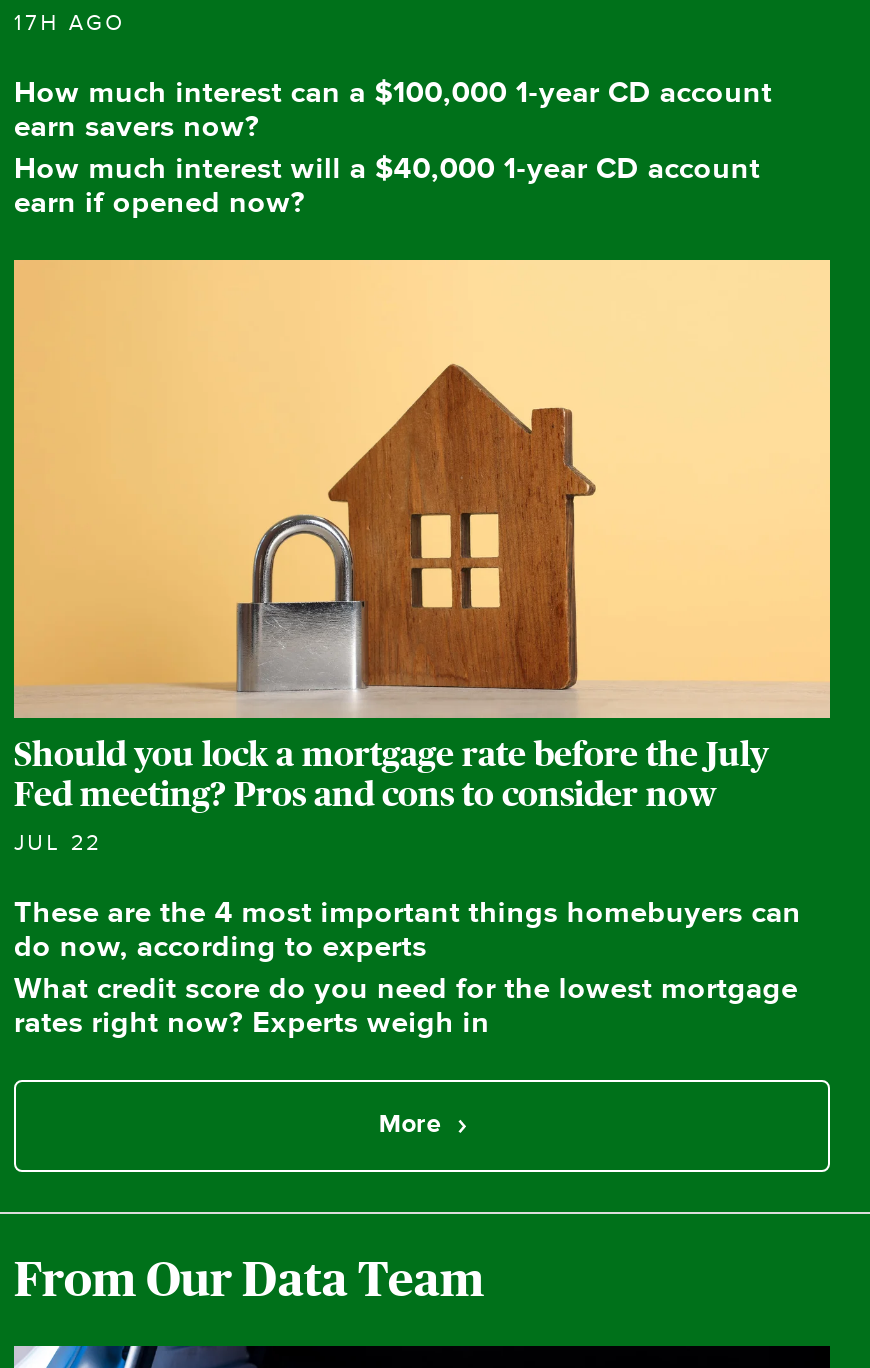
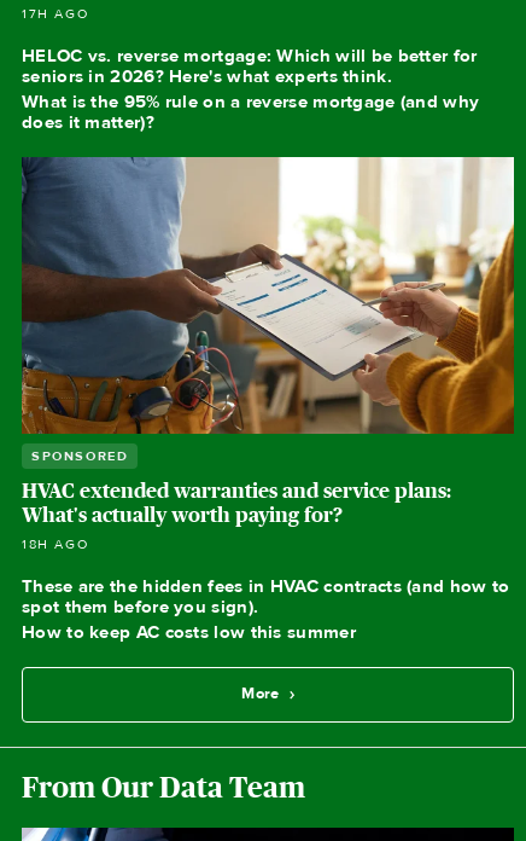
[14,73,772,219] How much interest can a $100,000 1-year CD account | earn savers now? | How much interest will a $40,000 1-year CD account | earn if opened now? -> [22,44,479,132] HELOC vs. reverse mortgage: Which will be better for | seniors in 2026? Here's what experts think. | What is the 95% rule on a reverse mortgage (and why | does it matter)?
[12,258,832,1040] [image] | Should you lock a mortgage rate before the July | Fed meeting? Pros and cons to consider now | JUL 22 | These are the 4 most important things homebuyers can | do now, according to experts | What credit score do you need for the lowest mortgage | rates right now? Experts weigh in -> [22,156,515,643] [image] | SPONSORED | HVAC extended warranties and service plans: | What's actually worth paying for? | 18H AGO | These are the hidden fees in HVAC contracts (and how to | spot them before you sign). | How to keep AC costs low this summer

